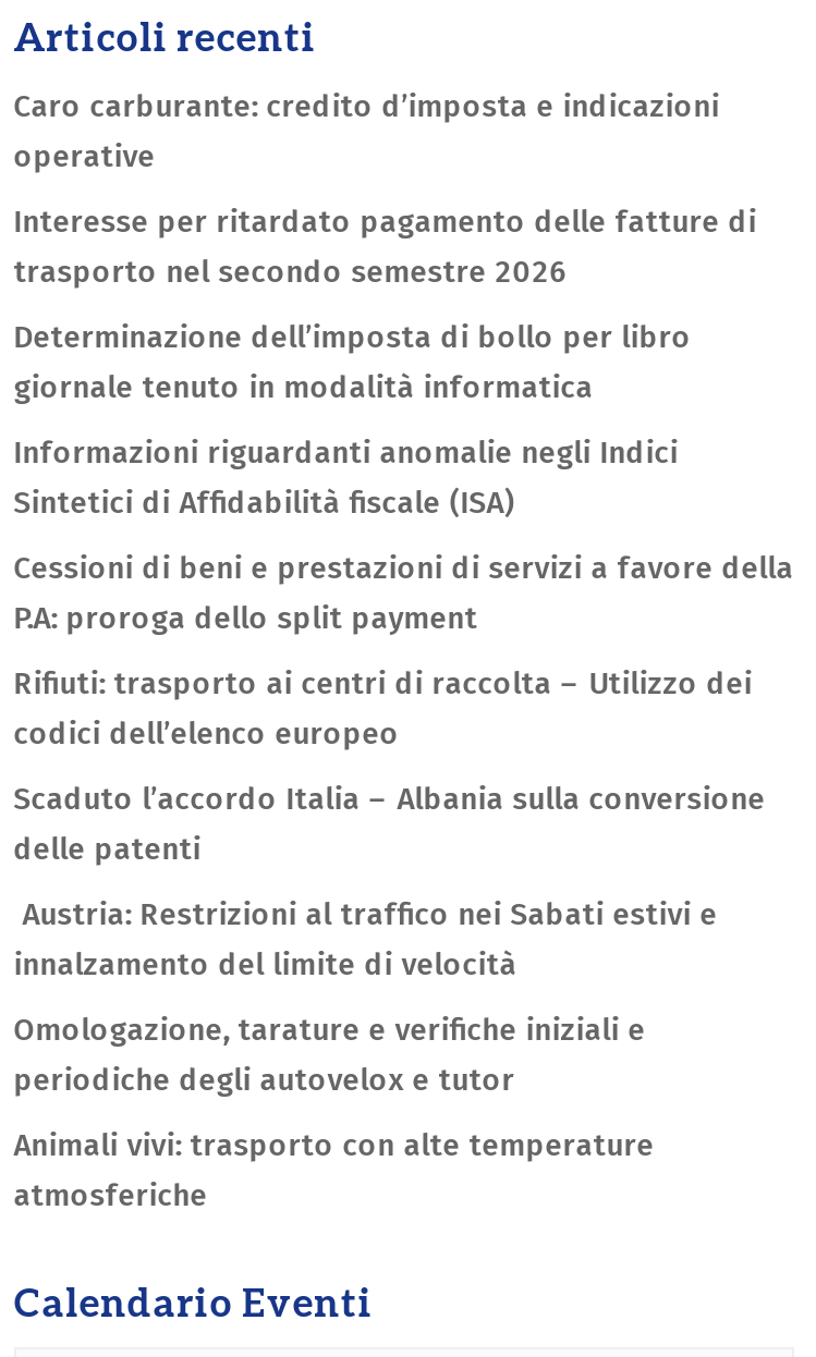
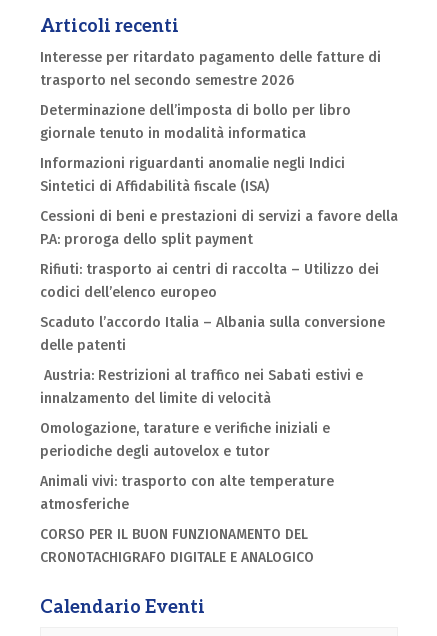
[14,88,720,175] Caro carburante: credito d’imposta e indicazioni | operative -> none
moved [14,204,794,1214] -> [40,49,398,513]: Interesse per ritardato pagamento delle fatture di | trasporto nel secondo semestre 2026 | Determinazione dell’imposta di bollo per libro | ... | Animali vivi: trasporto con alte temperature | atmosferiche
none -> [40,526,314,566] CORSO PER IL BUON FUNZIONAMENTO DEL | CRONOTACHIGRAFO DIGITALE E ANALOGICO

